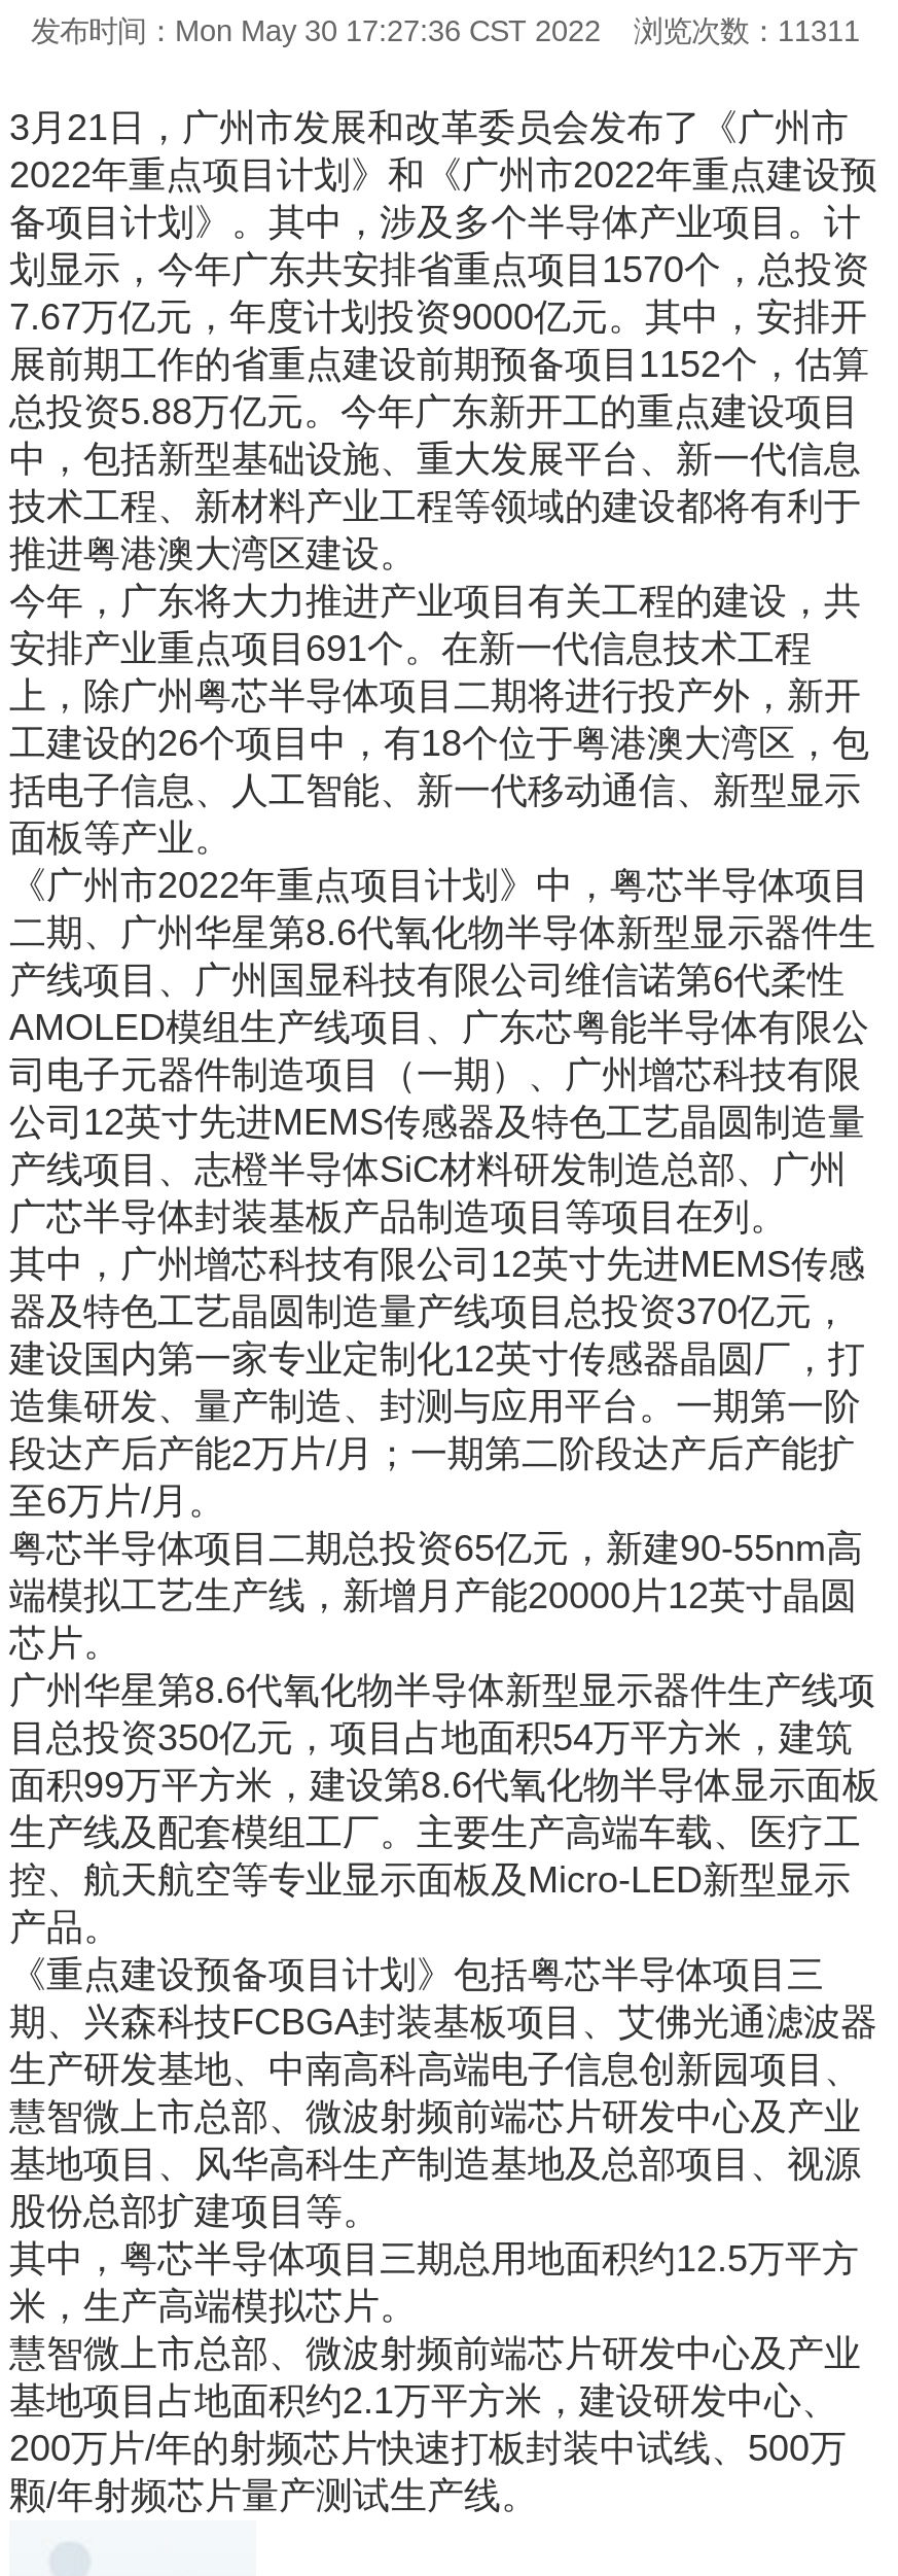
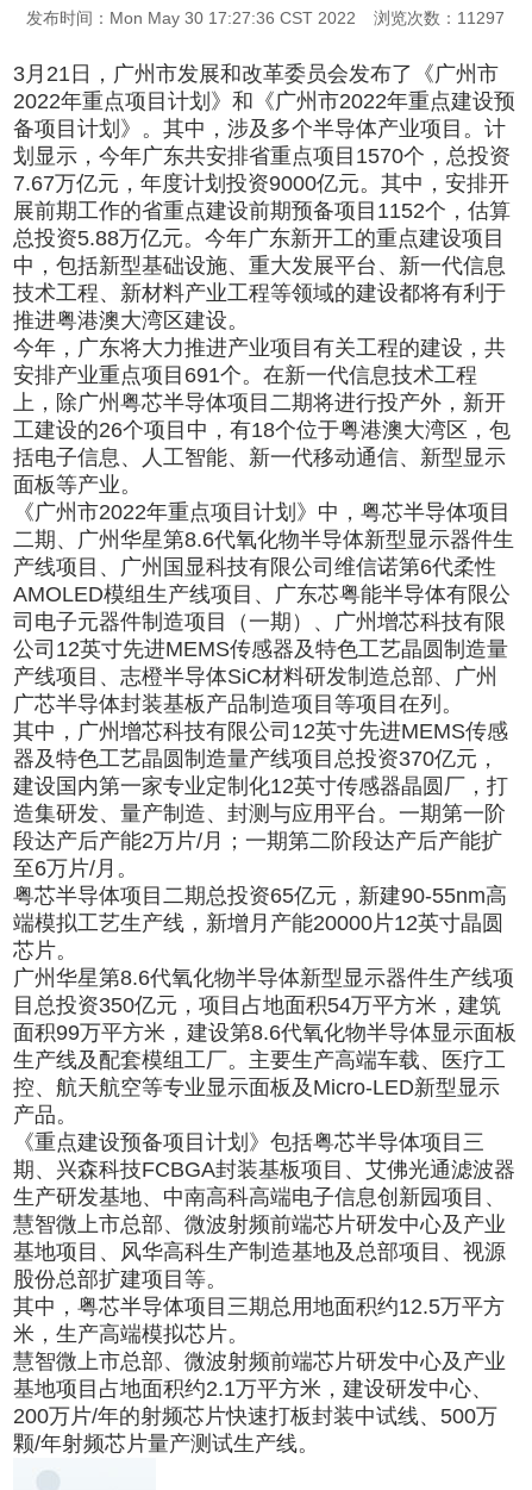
[31,14,860,47] 发布时间：Mon May 30 17:27:36 CST 2022 浏览次数：11311 -> [26,8,505,27] 发布时间：Mon May 30 17:27:36 CST 2022 浏览次数：11297

